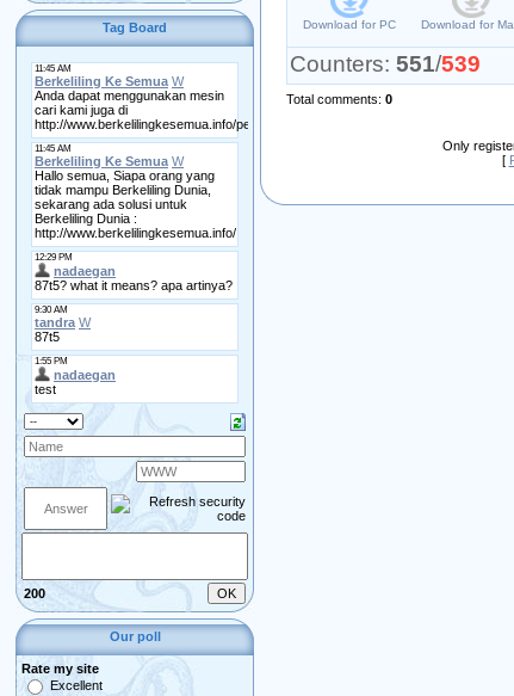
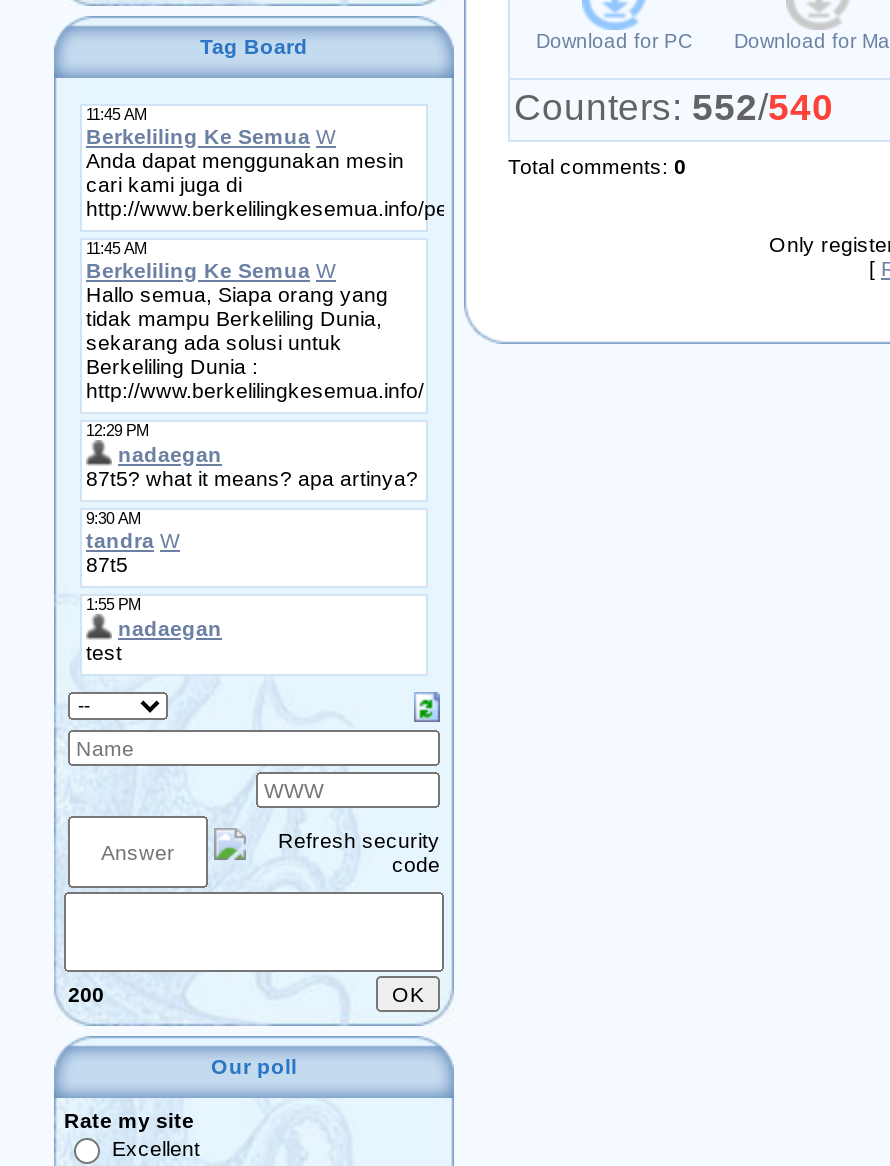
[290,52,481,77] Counters: 551/539 -> [514,87,834,129] Counters: 552/540

